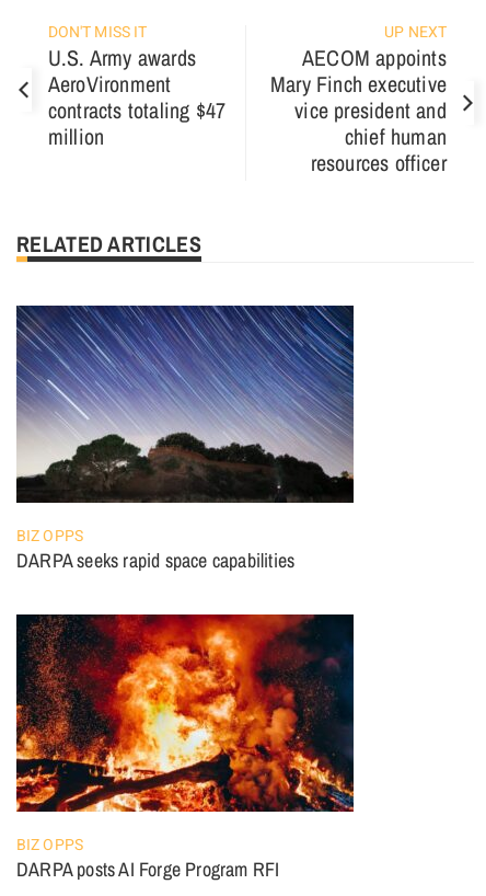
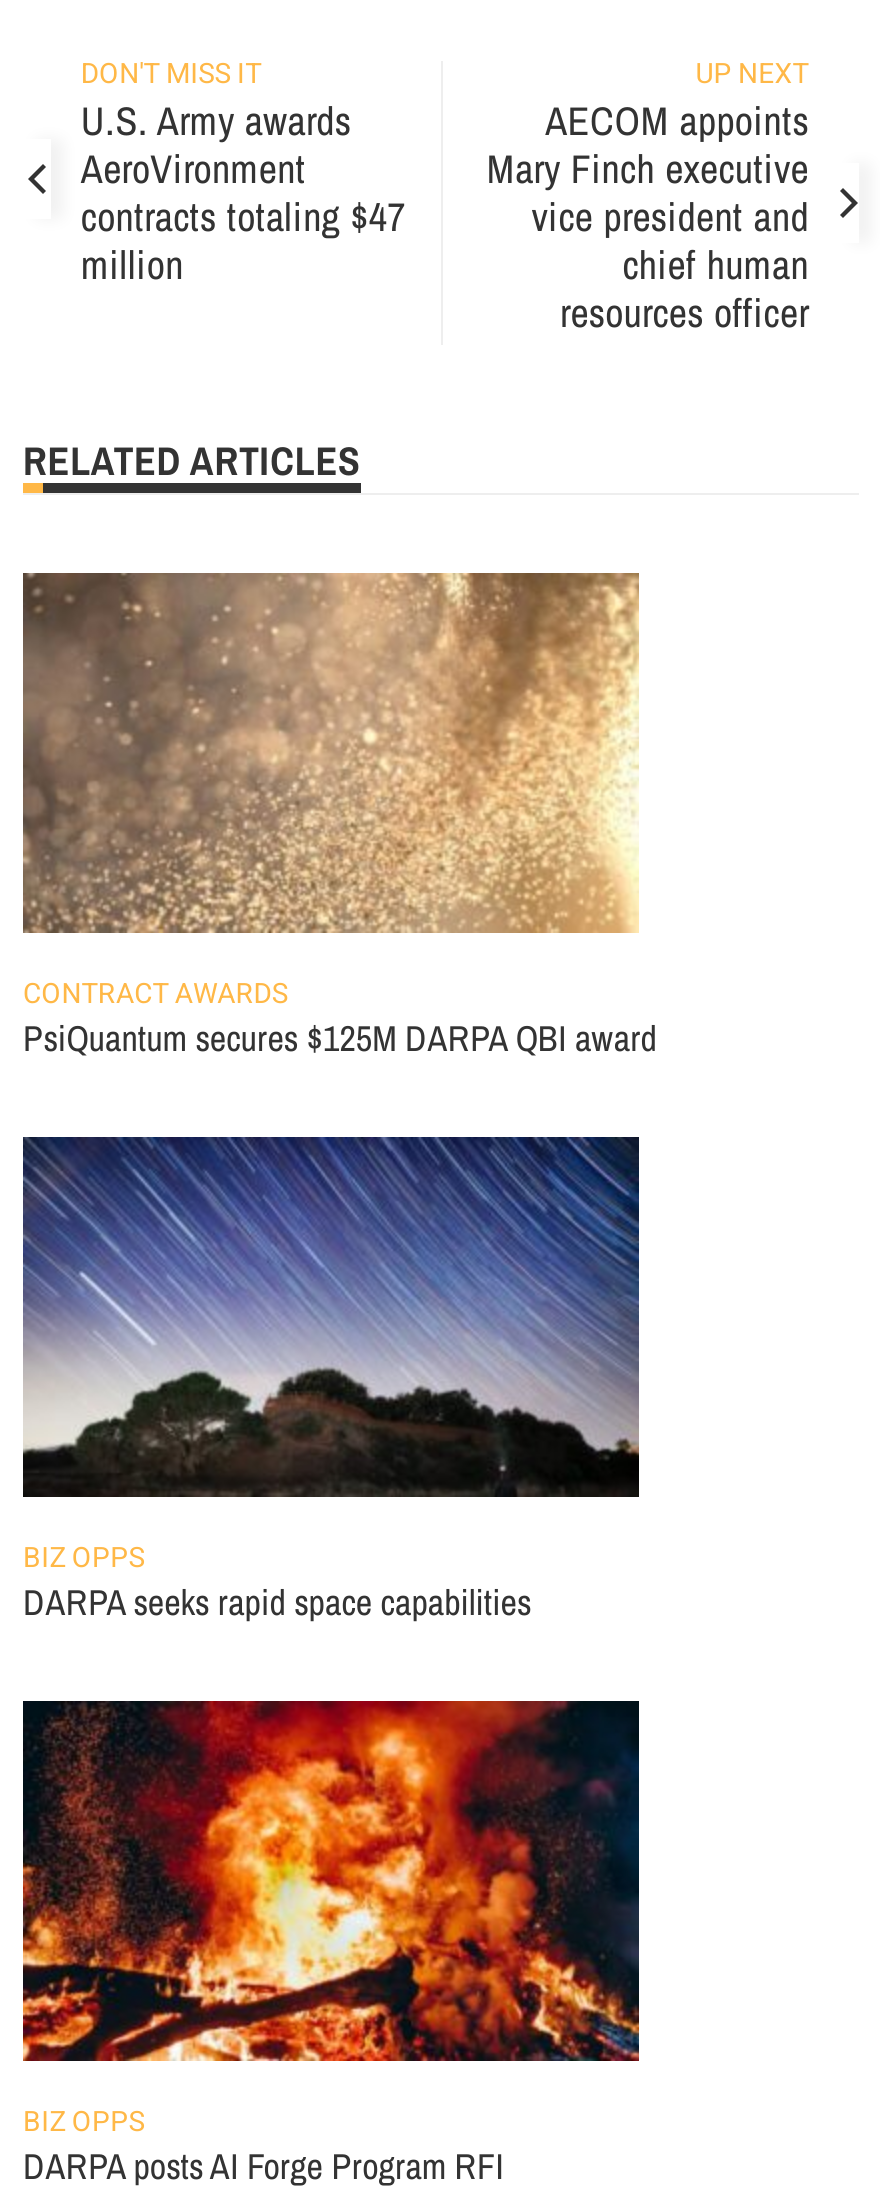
none -> [21,571,657,1063] [image] | CONTRACT AWARDS | PsiQuantum secures $125M DARPA QBI award

